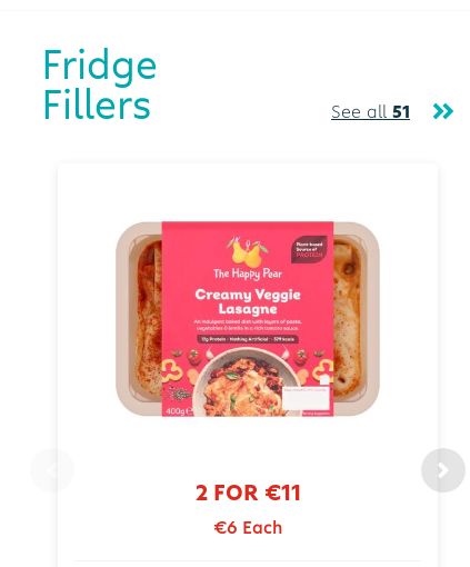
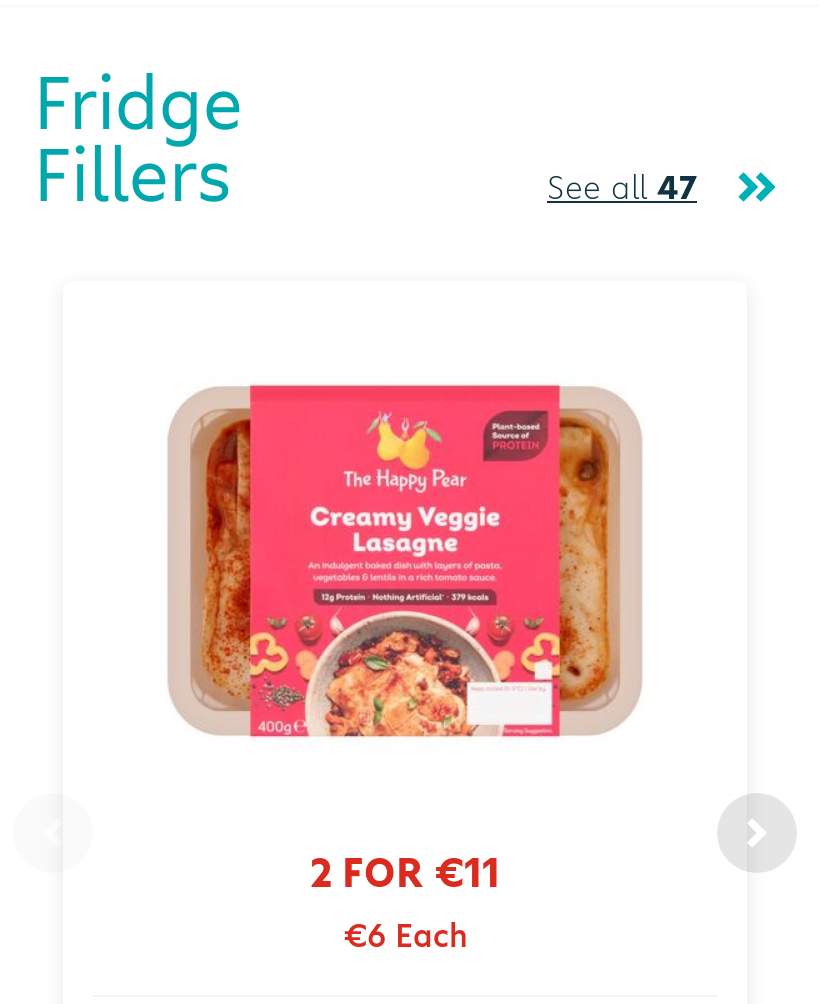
[331,99,410,124] See all 51 -> [547,165,697,209] See all 47

